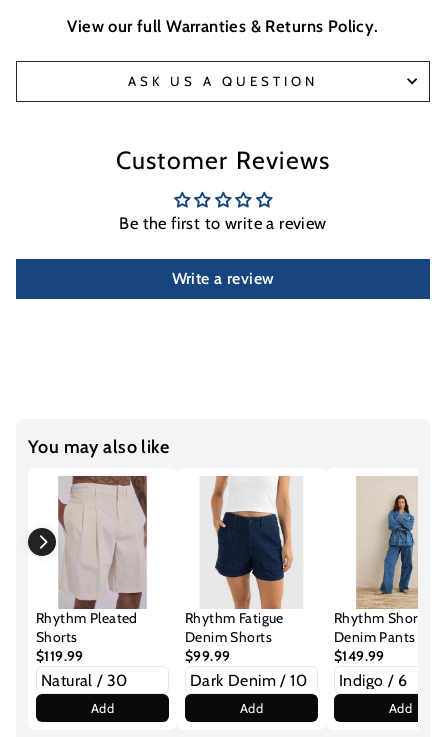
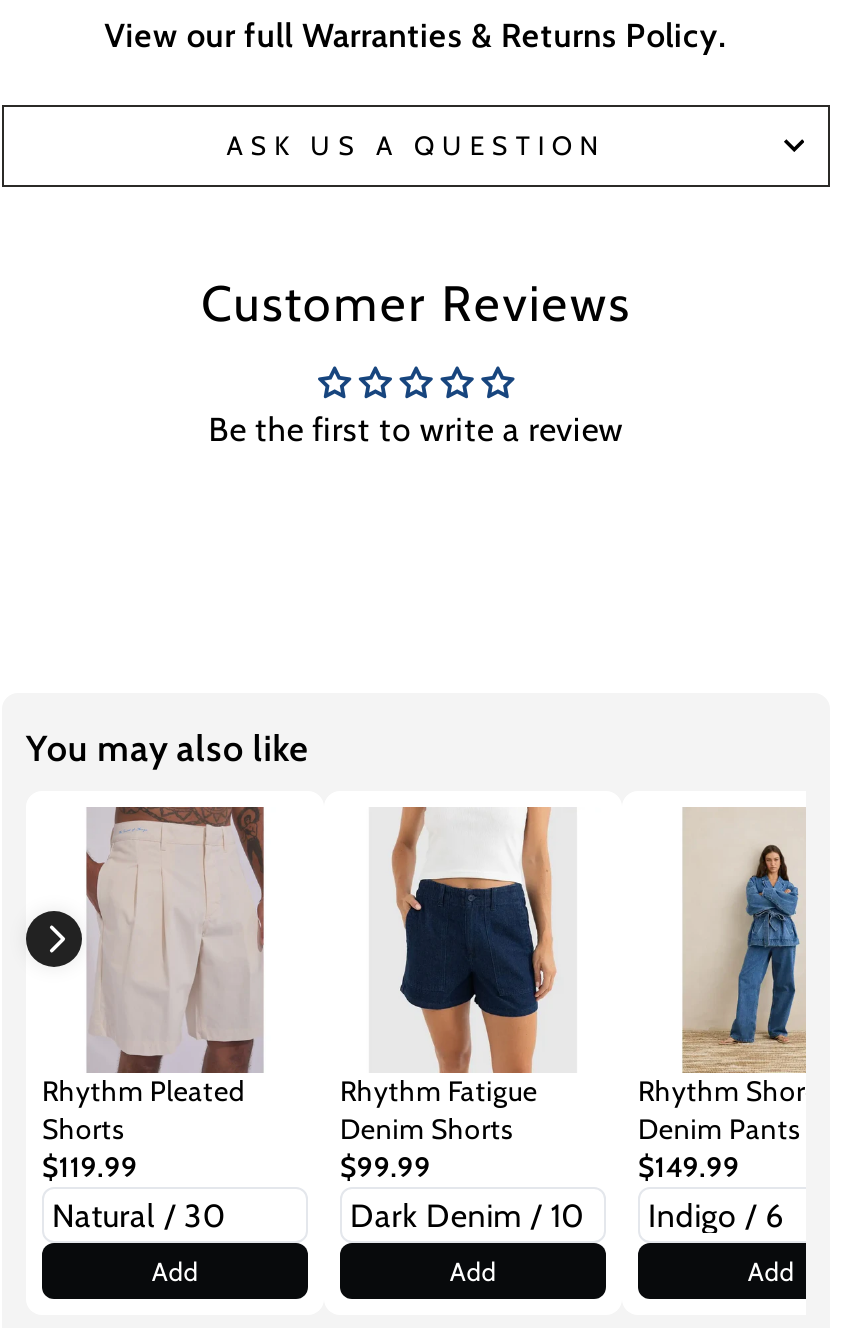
[172,268,274,287] Write a review -> none

